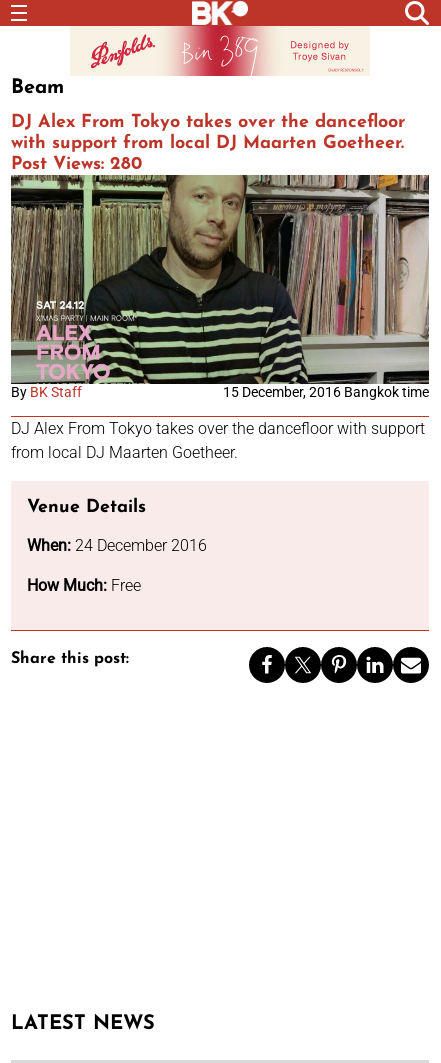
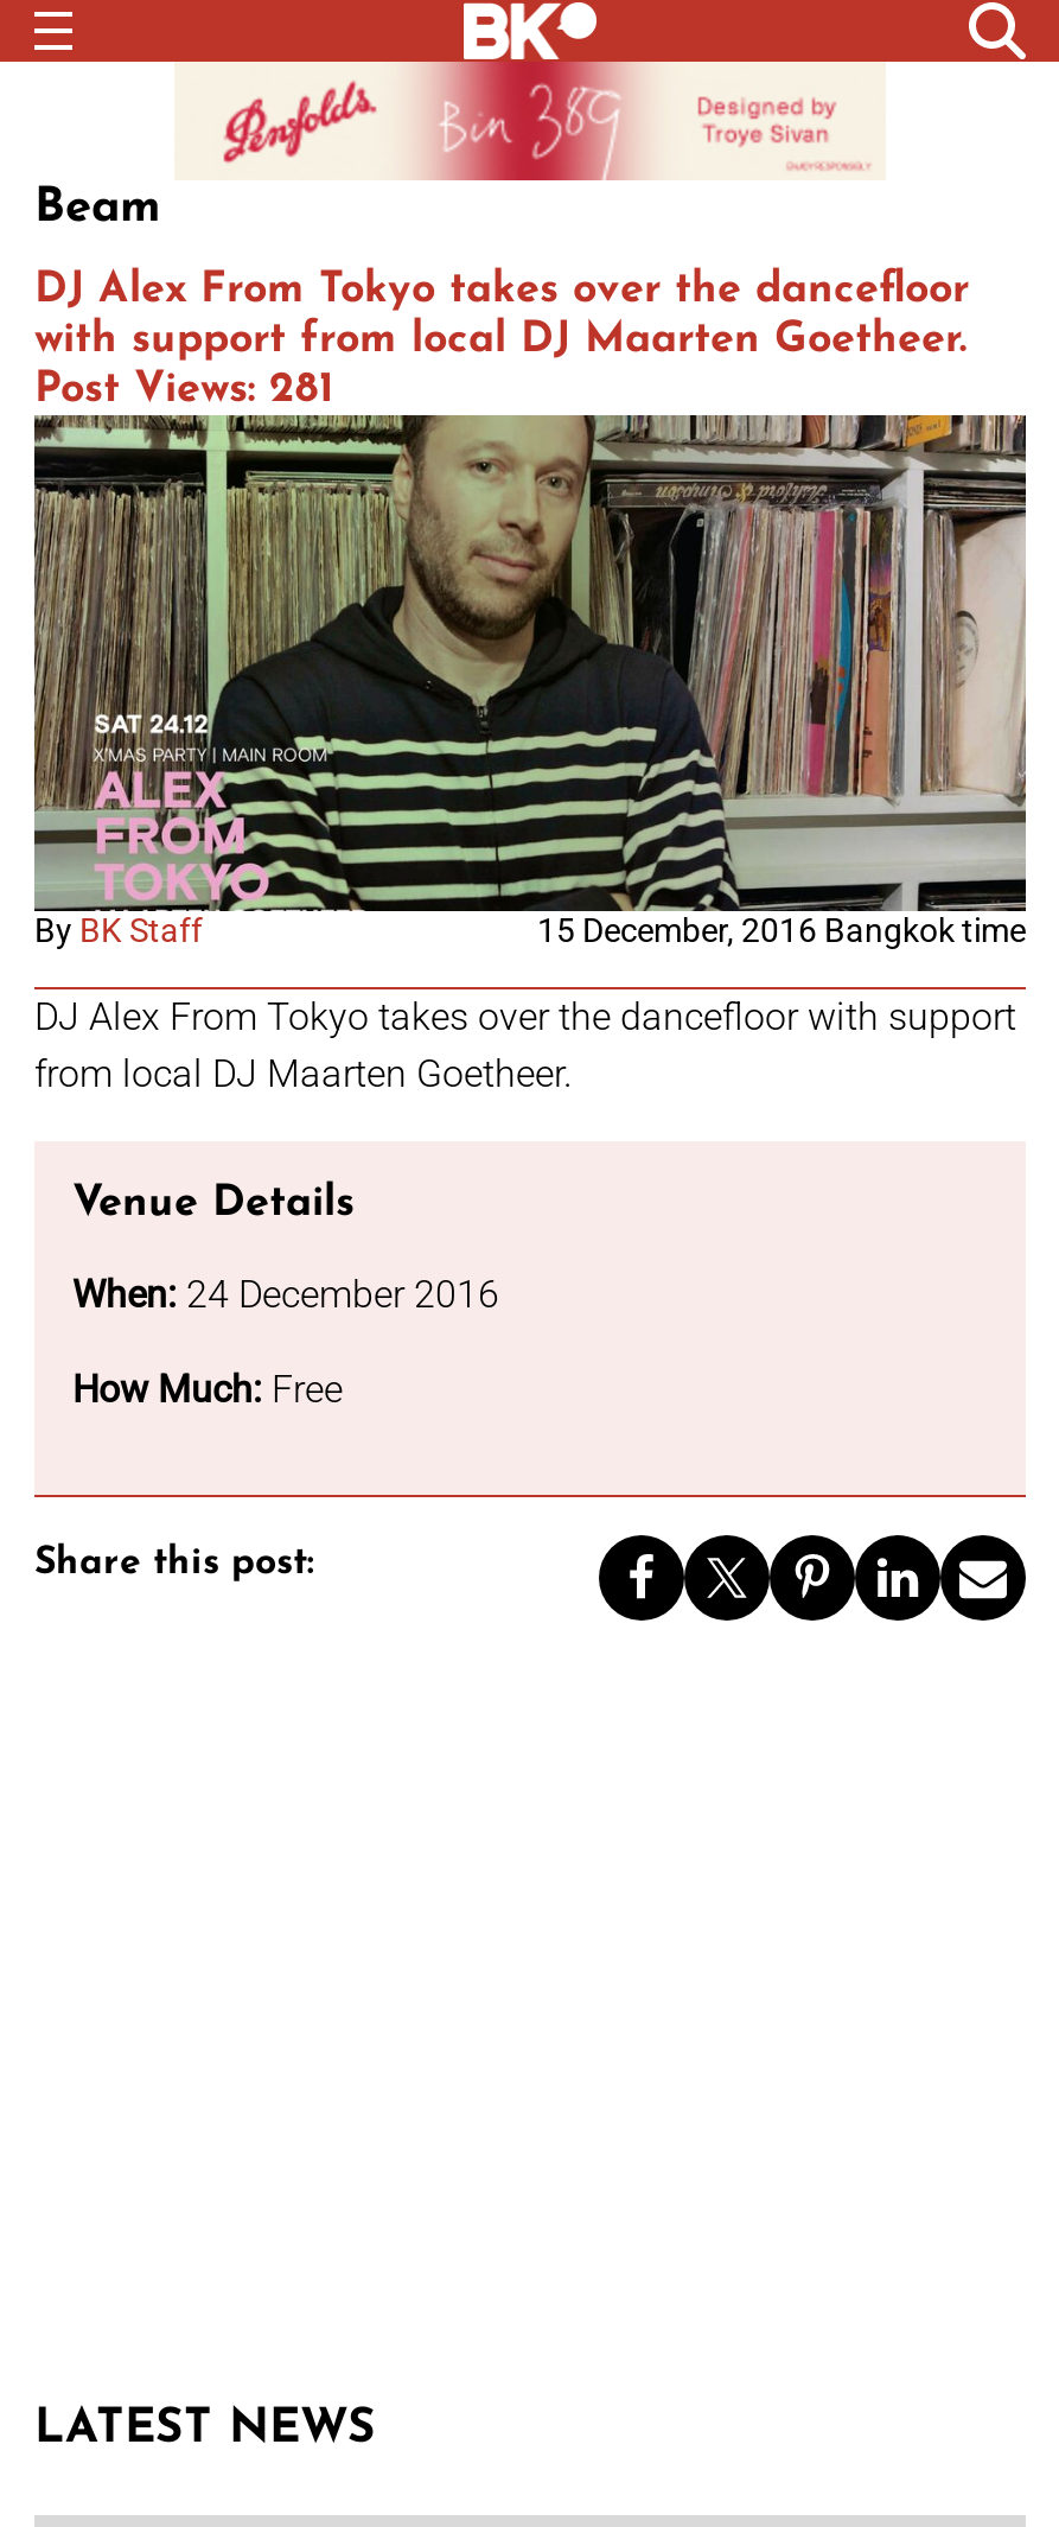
[11,155,142,174] Post Views: 280 -> [34,368,333,413] Post Views: 281

